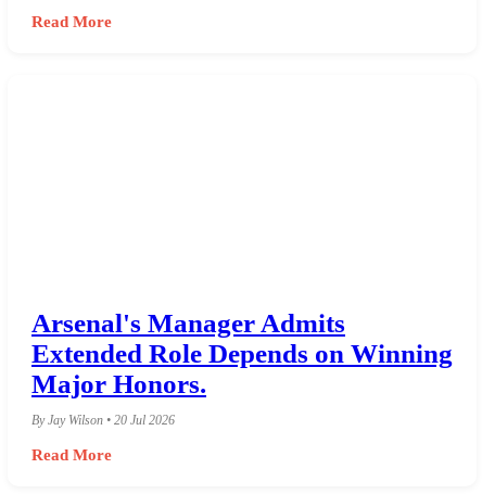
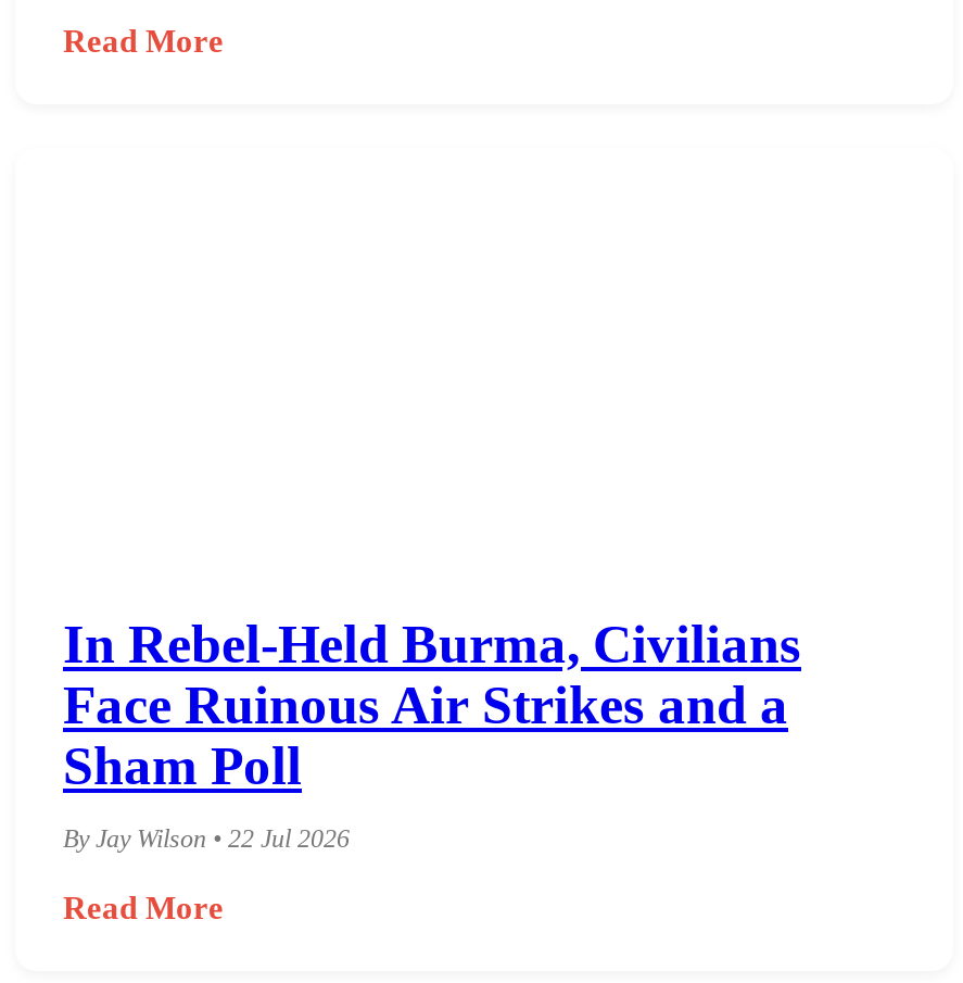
[31,308,453,398] Arsenal's Manager Admits | Extended Role Depends on Winning | Major Honors. -> [63,614,801,794] In Rebel-Held Burma, Civilians | Face Ruinous Air Strikes and a | Sham Poll
[31,412,175,427] By Jay Wilson • 20 Jul 2026 -> [63,822,350,853] By Jay Wilson • 22 Jul 2026

